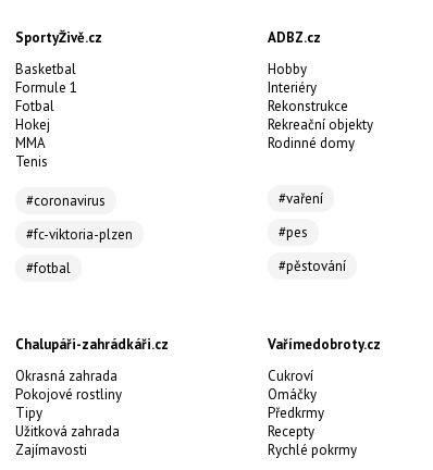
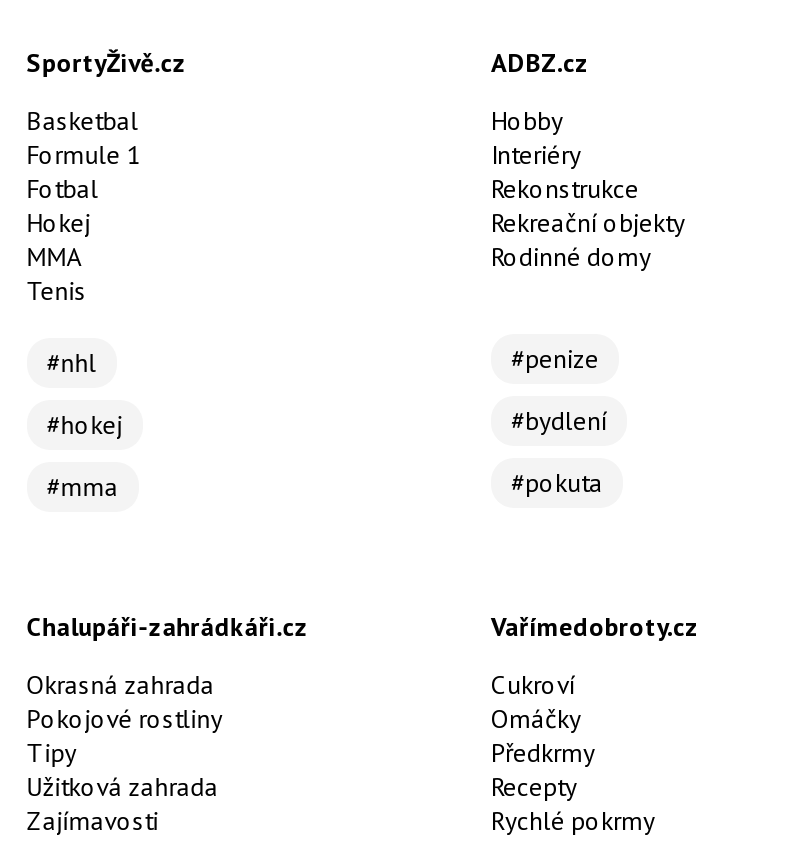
[26,192,105,210] #coronavirus -> [47,345,97,379] #nhl
[279,190,323,208] #vaření -> [511,341,599,375] #penize
[26,225,133,244] #fc-viktoria-plzen -> [47,407,123,441] #hokej
[279,223,308,242] #pes -> [511,403,607,437] #bydlení
[26,259,70,278] #fotbal -> [47,469,119,503] #mma
[279,257,346,275] #pěstování -> [511,465,603,499] #pokuta

